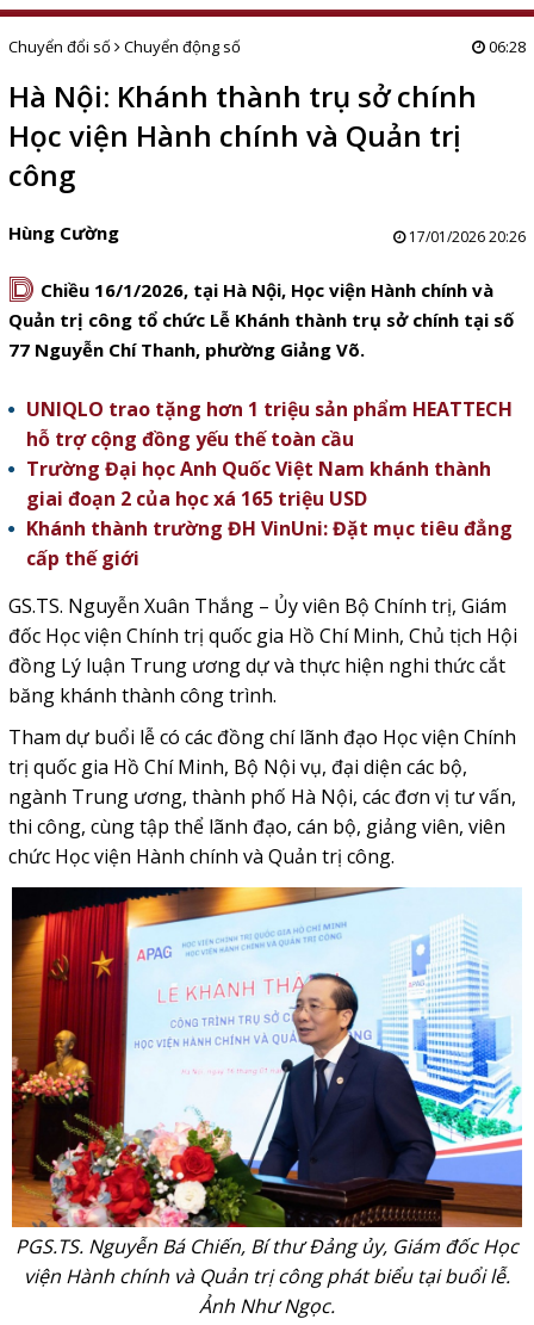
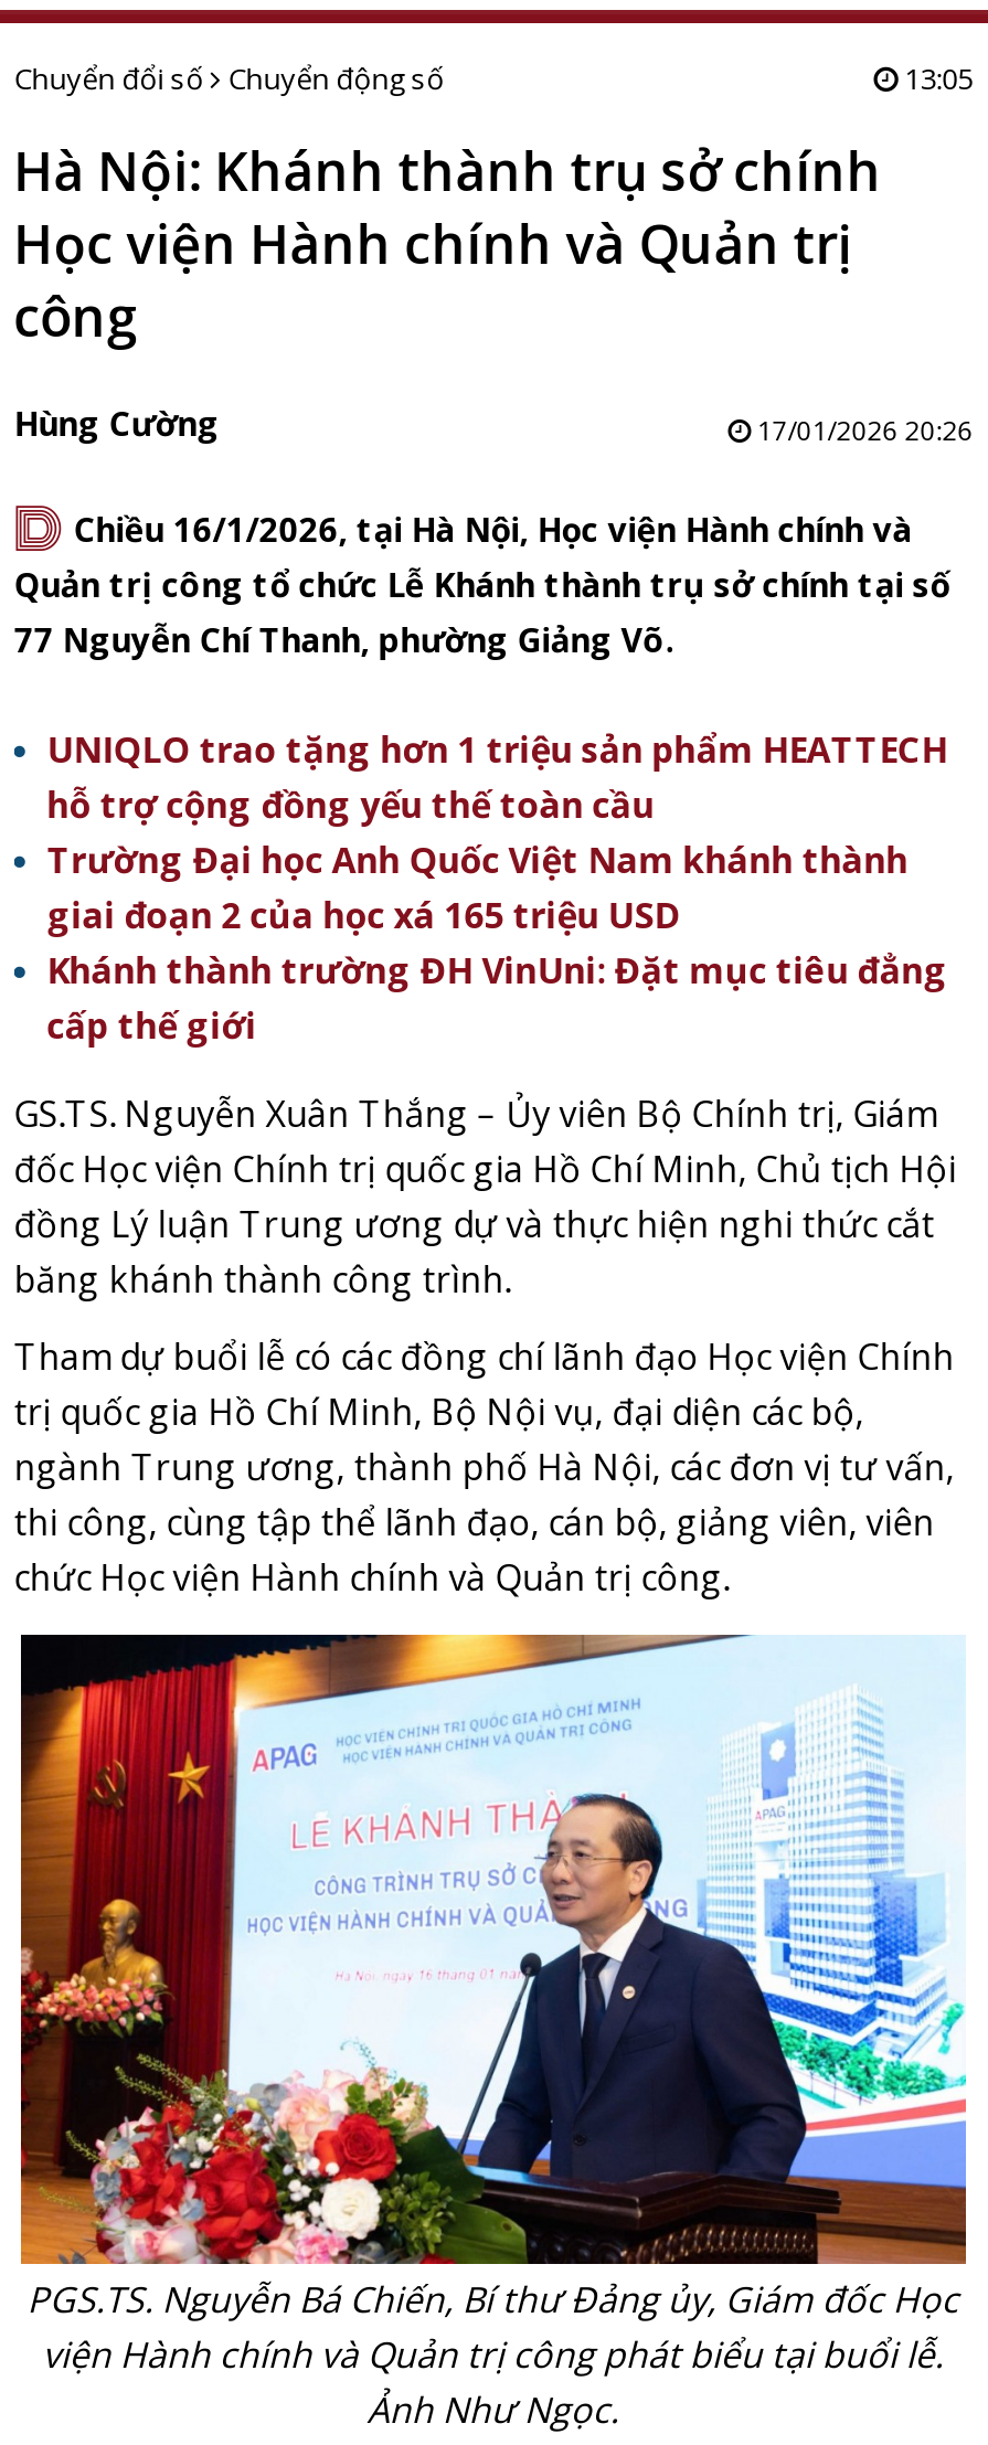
[485,36,526,57] 06:28 -> [898,59,973,98] 13:05

